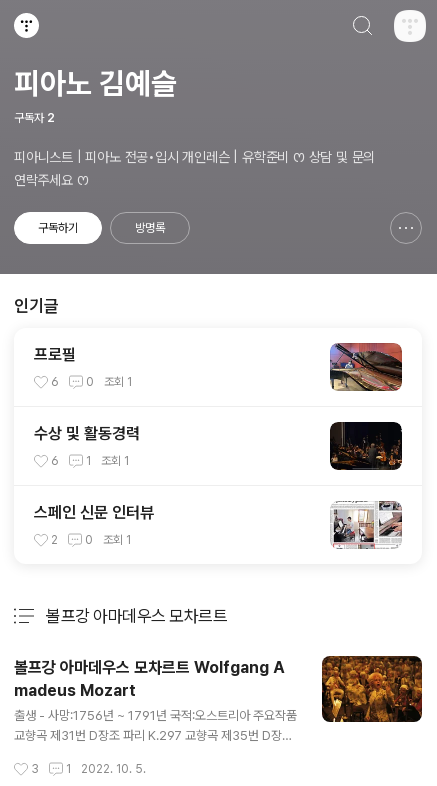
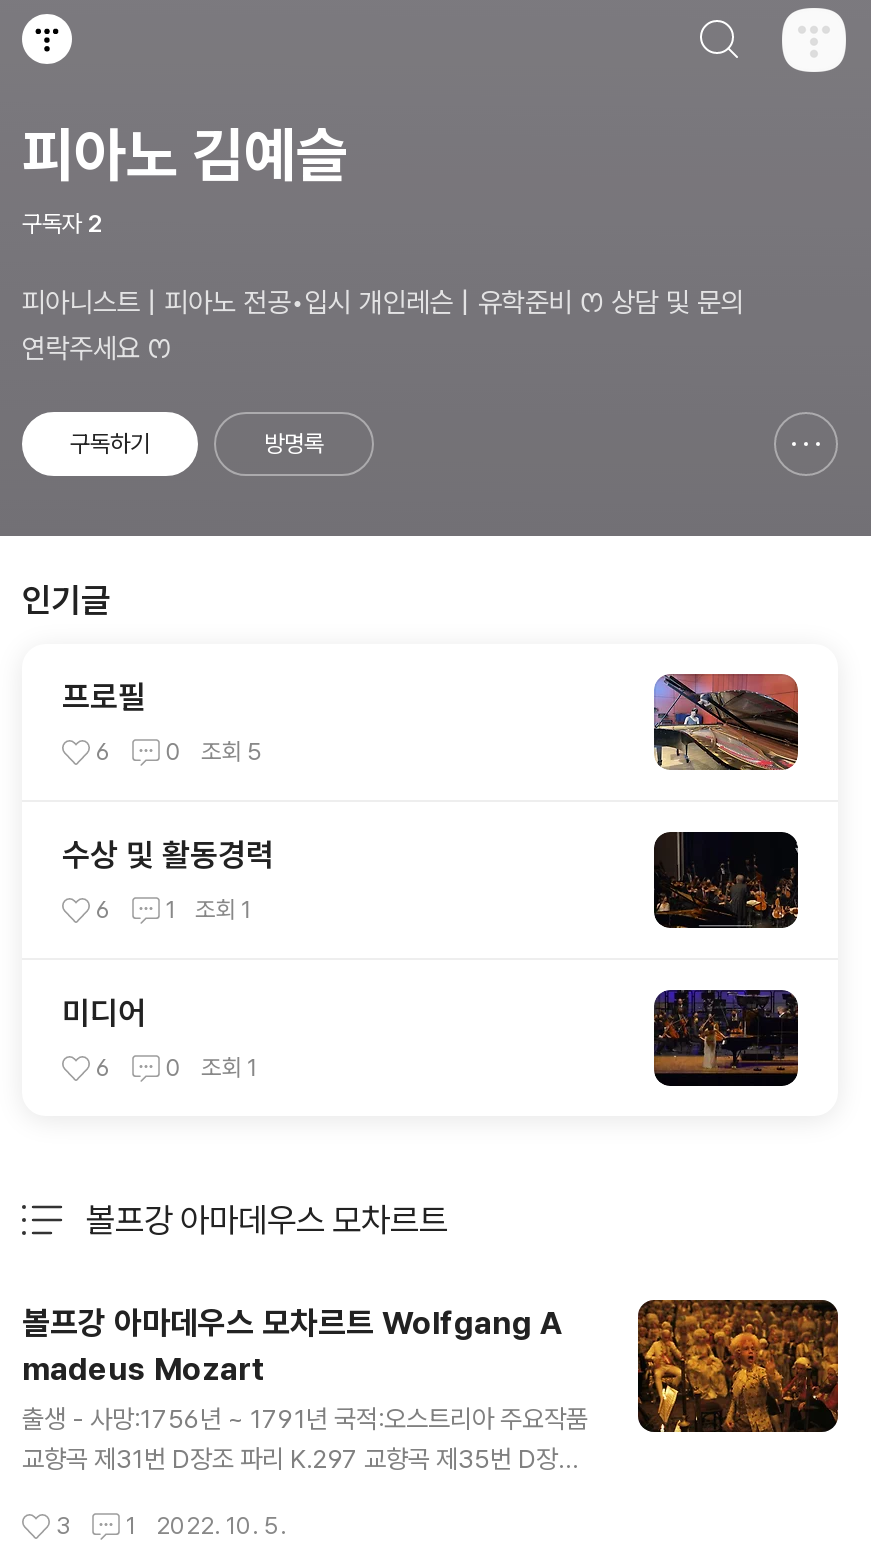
[51,375,132,389] 6 0 조회 1 -> [96,738,263,766] 6 0 조회 5
[34,503,154,522] 스페인 신문 인터뷰 -> [62,994,146,1032] 미디어
[330,500,403,550] [image] -> [652,988,800,1088] [image]
[51,533,131,547] 2 0 조회 1 -> [96,1054,257,1082] 6 0 조회 1

